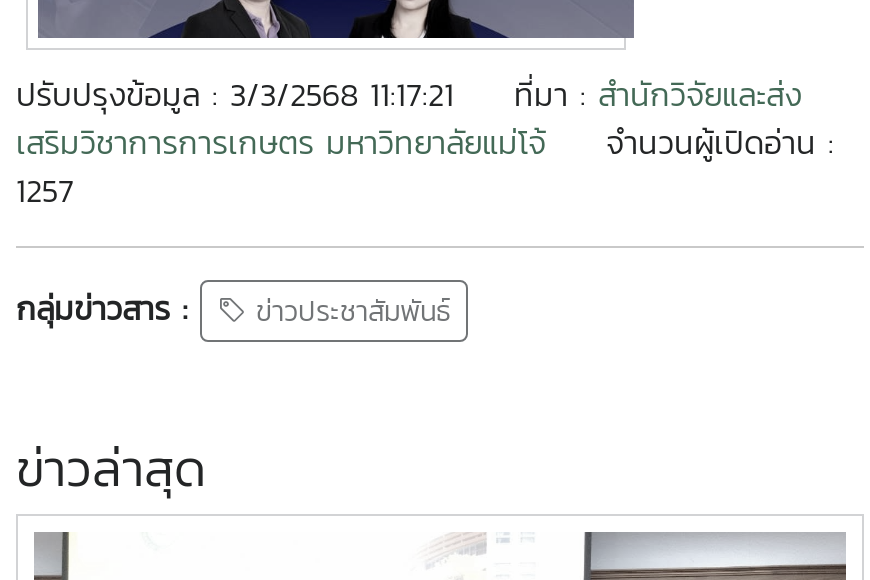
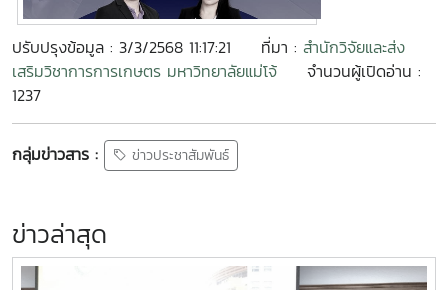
[16,166,74,214] 1257 -> [12,83,41,107] 1237

